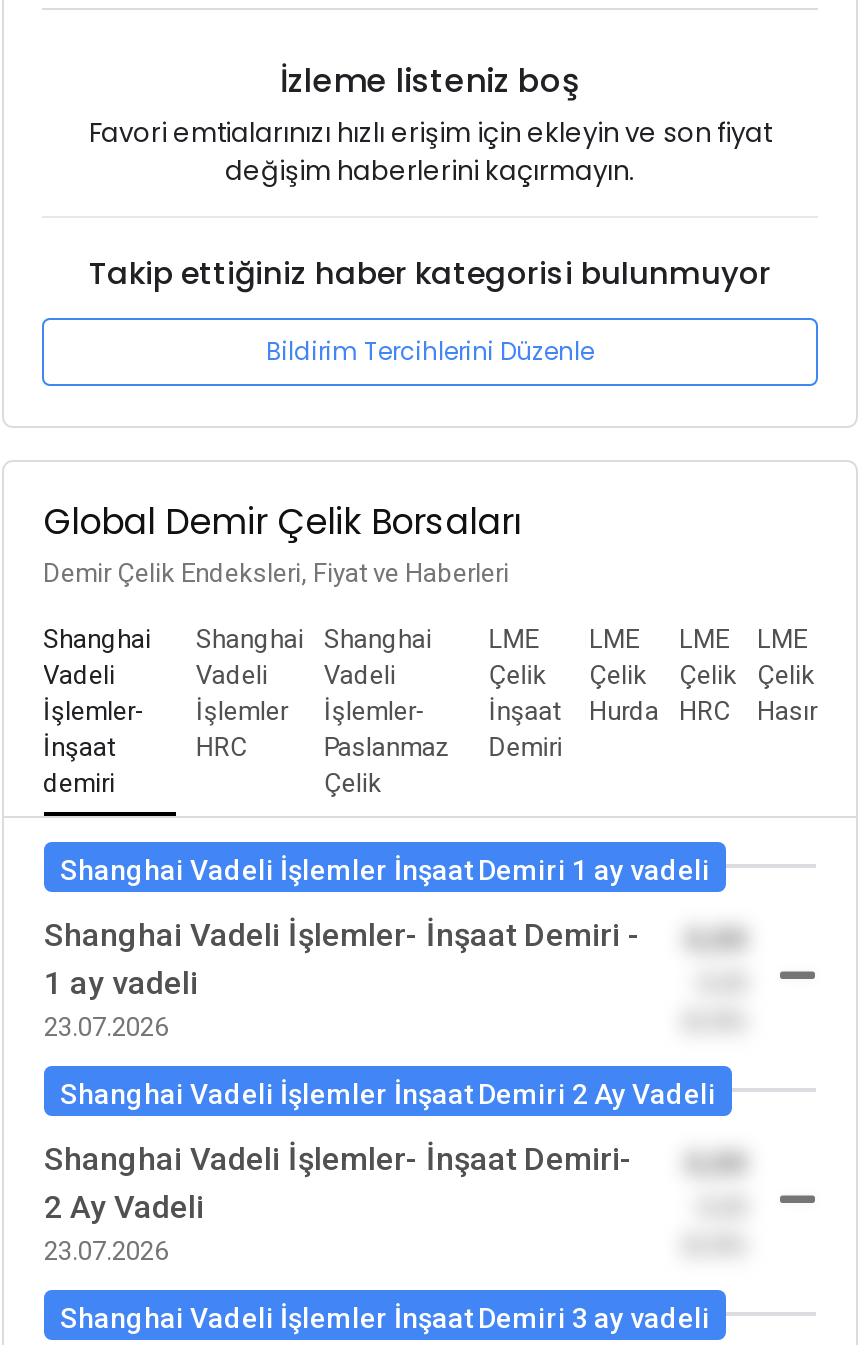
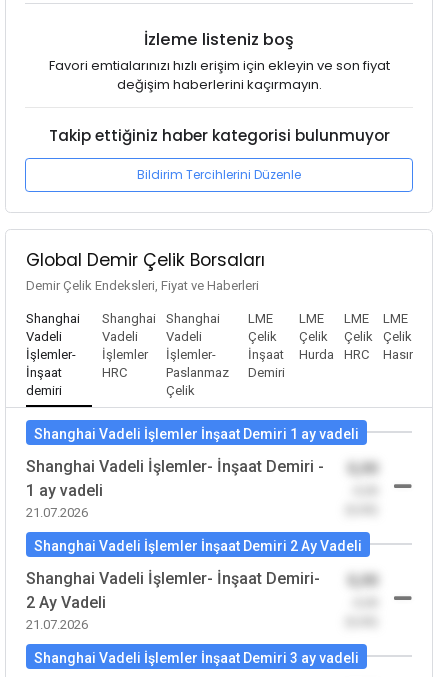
[44,1011,168,1041] 23.07.2026 -> [26,505,88,520] 21.07.2026
[44,1235,168,1265] 23.07.2026 -> [26,617,88,632] 21.07.2026

